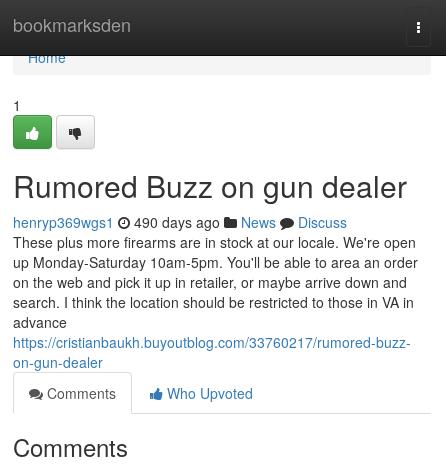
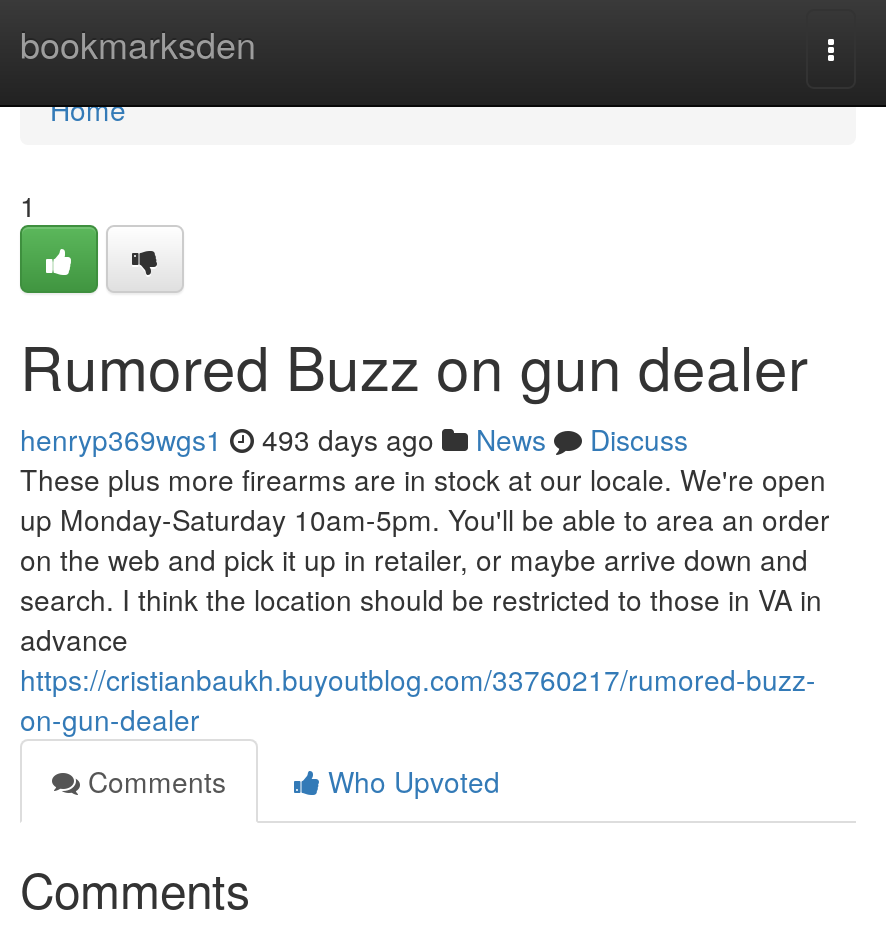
[13,212,347,232] henryp369wgs1 490 days ago News Discuss -> [20,419,688,459] henryp369wgs1 493 days ago News Discuss

